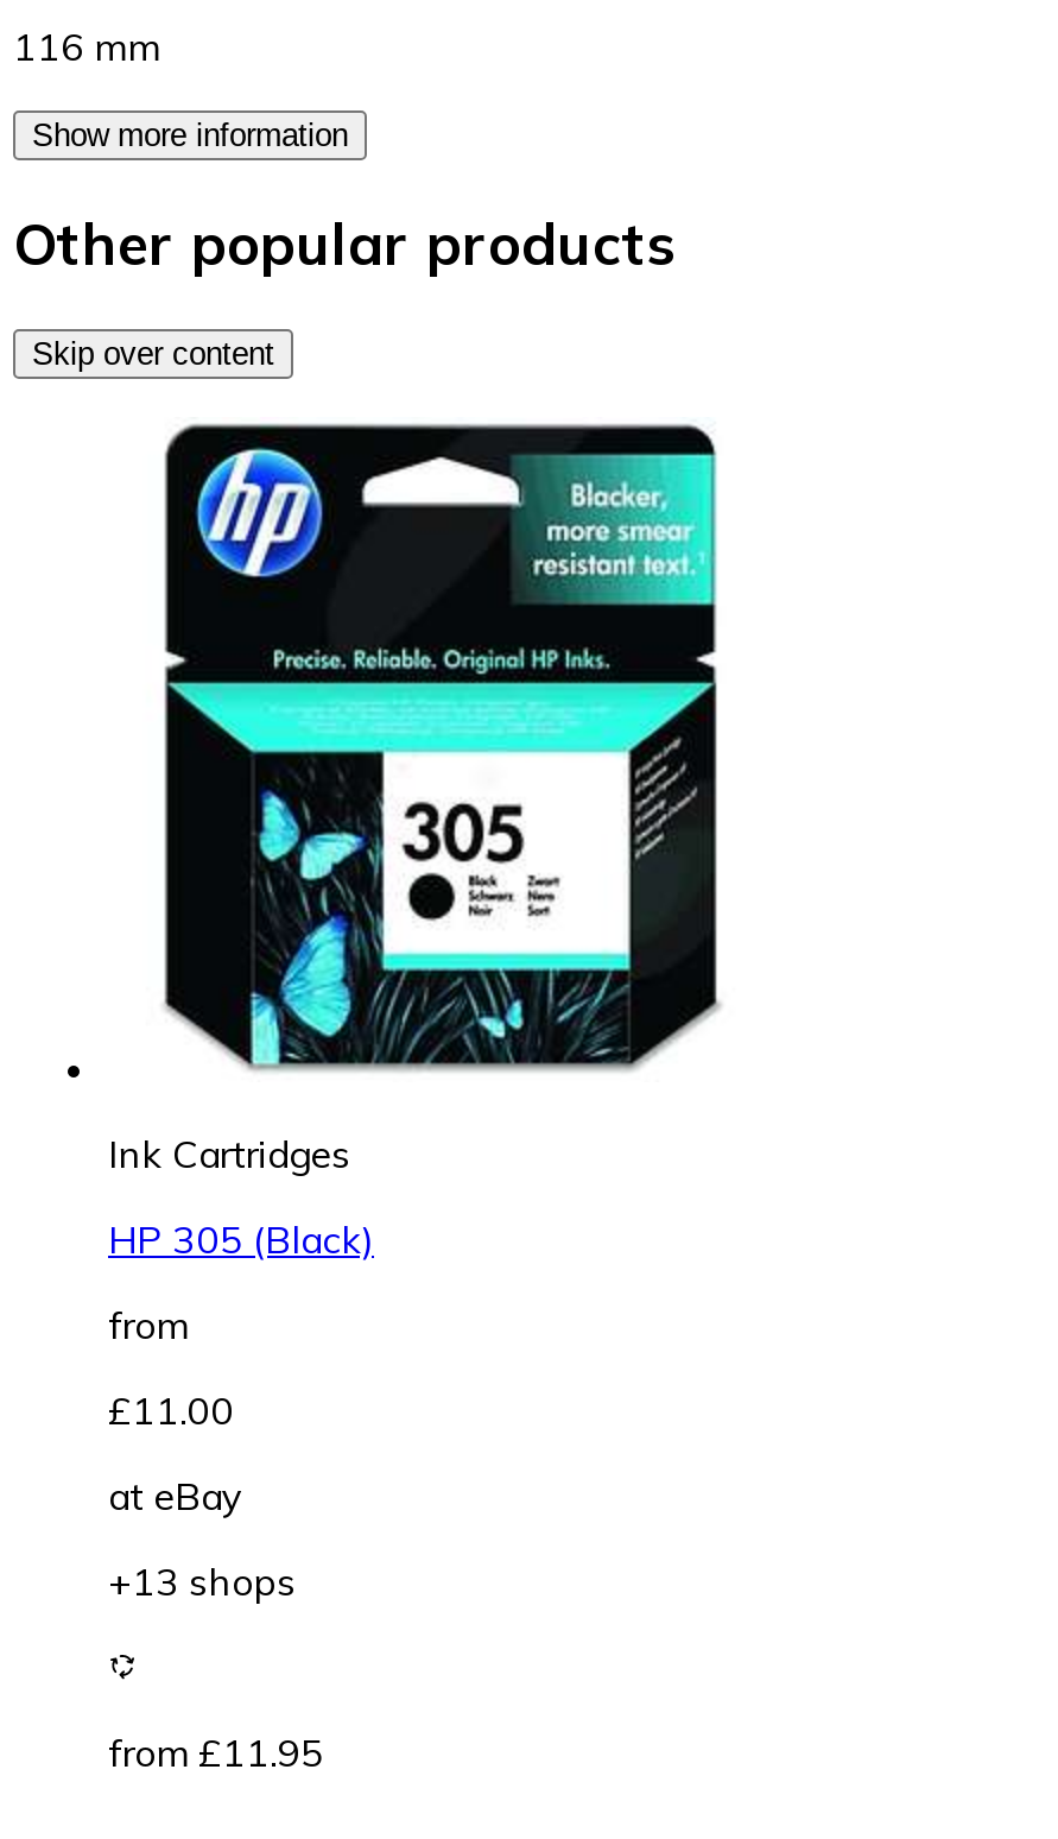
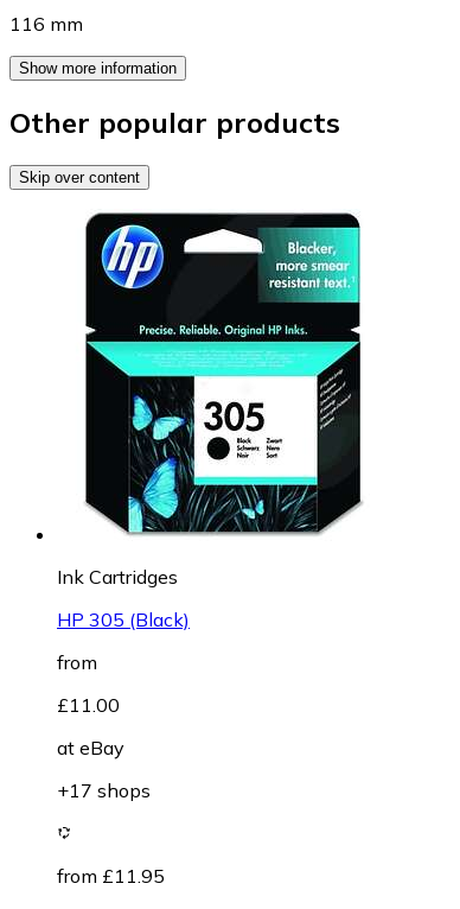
[108,1557,296,1605] +13 shops -> [57,778,151,802] +17 shops

